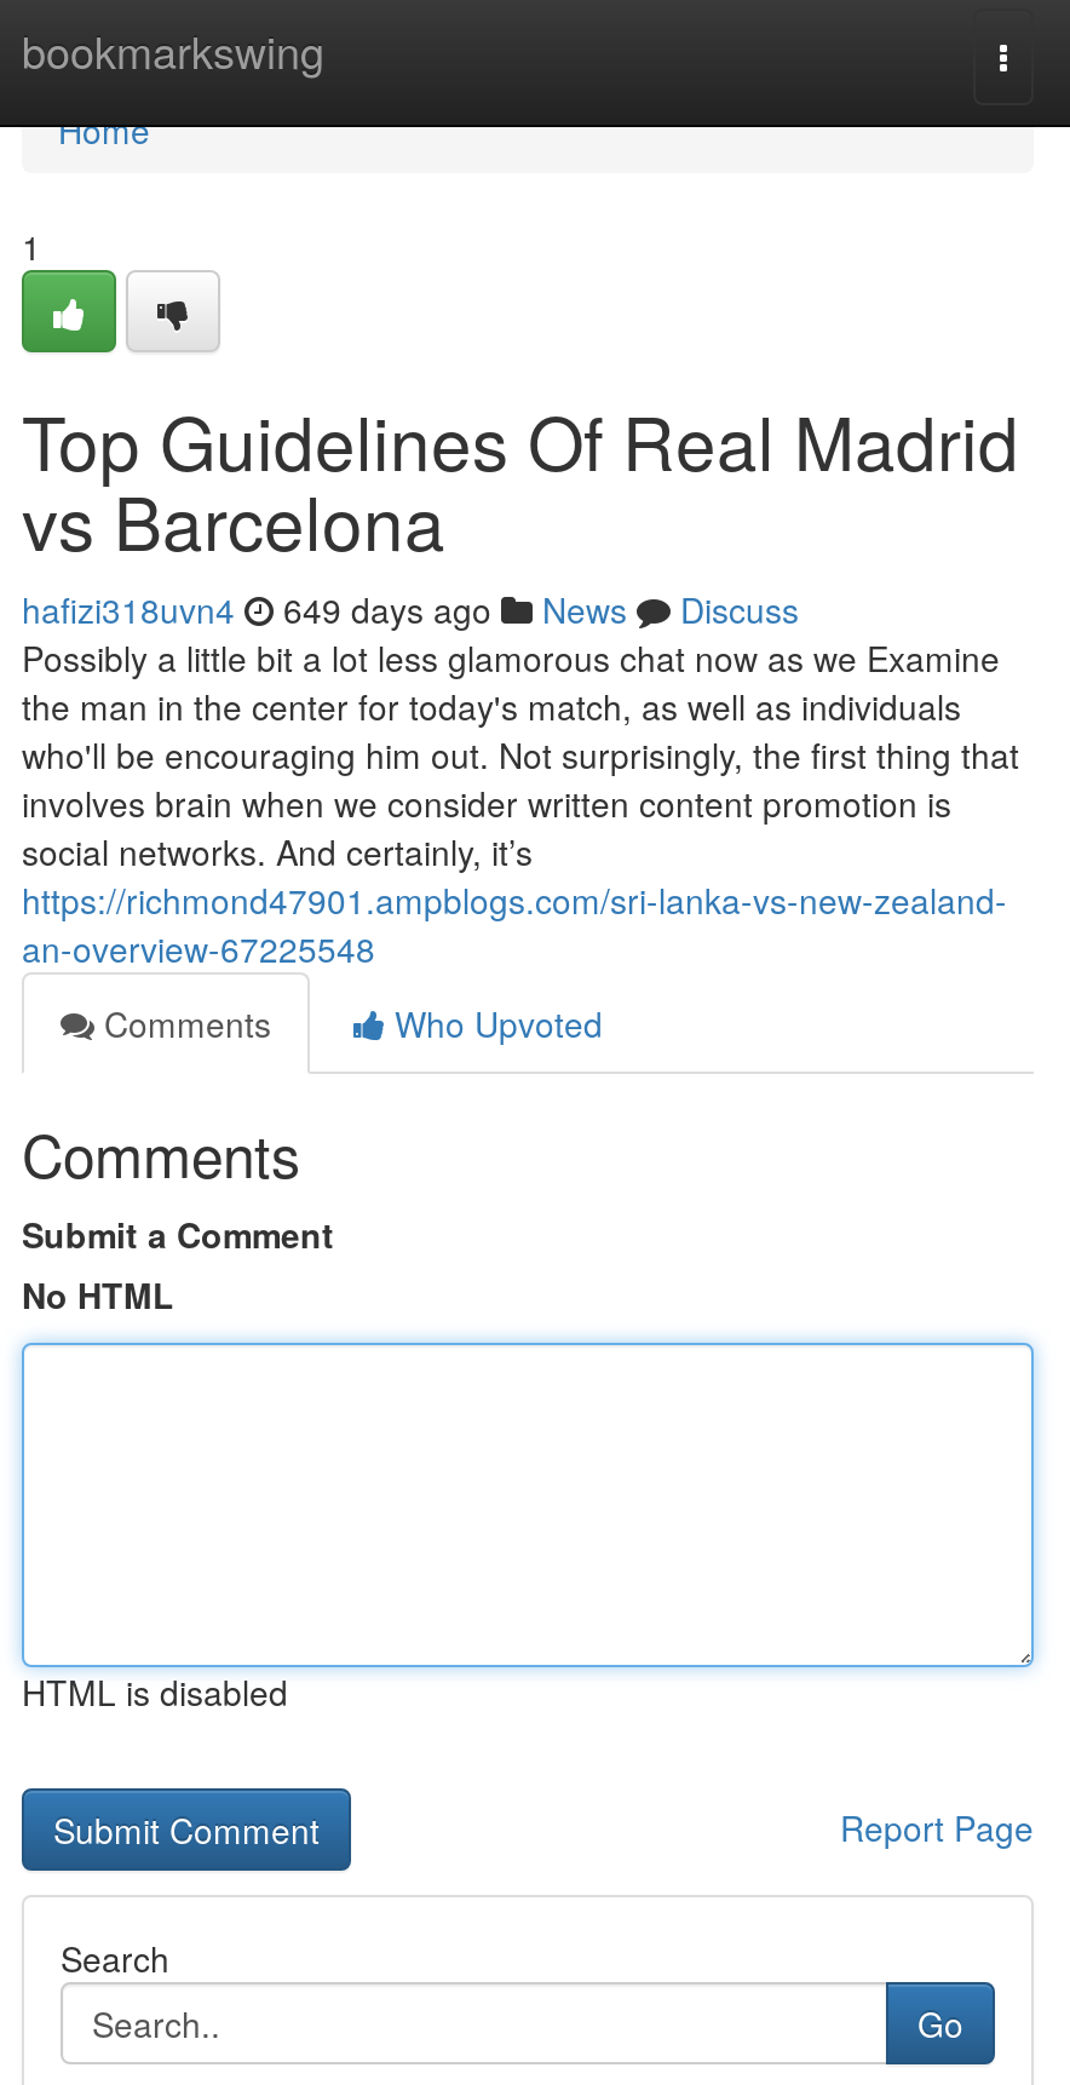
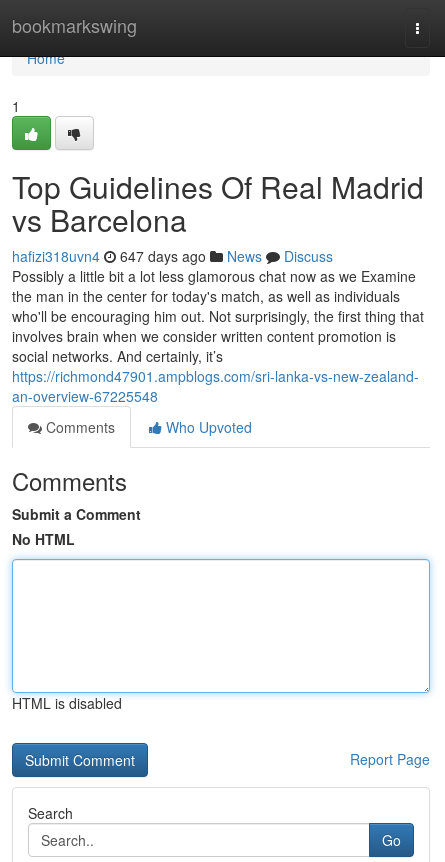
[22,585,799,633] hafizi318uvn4 649 days ago News Discuss -> [12,246,333,266] hafizi318uvn4 647 days ago News Discuss

